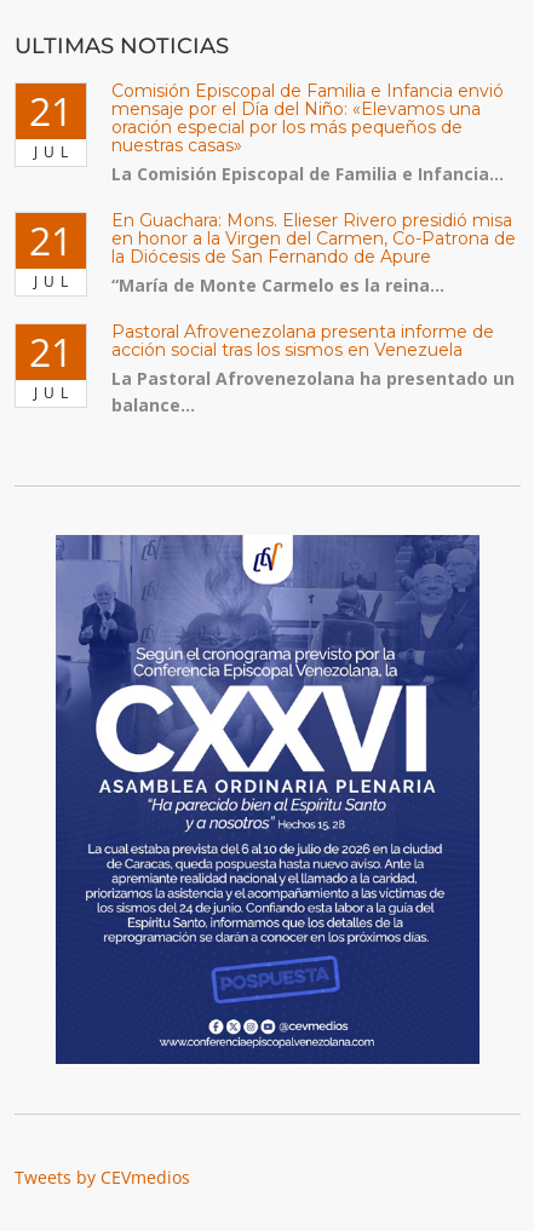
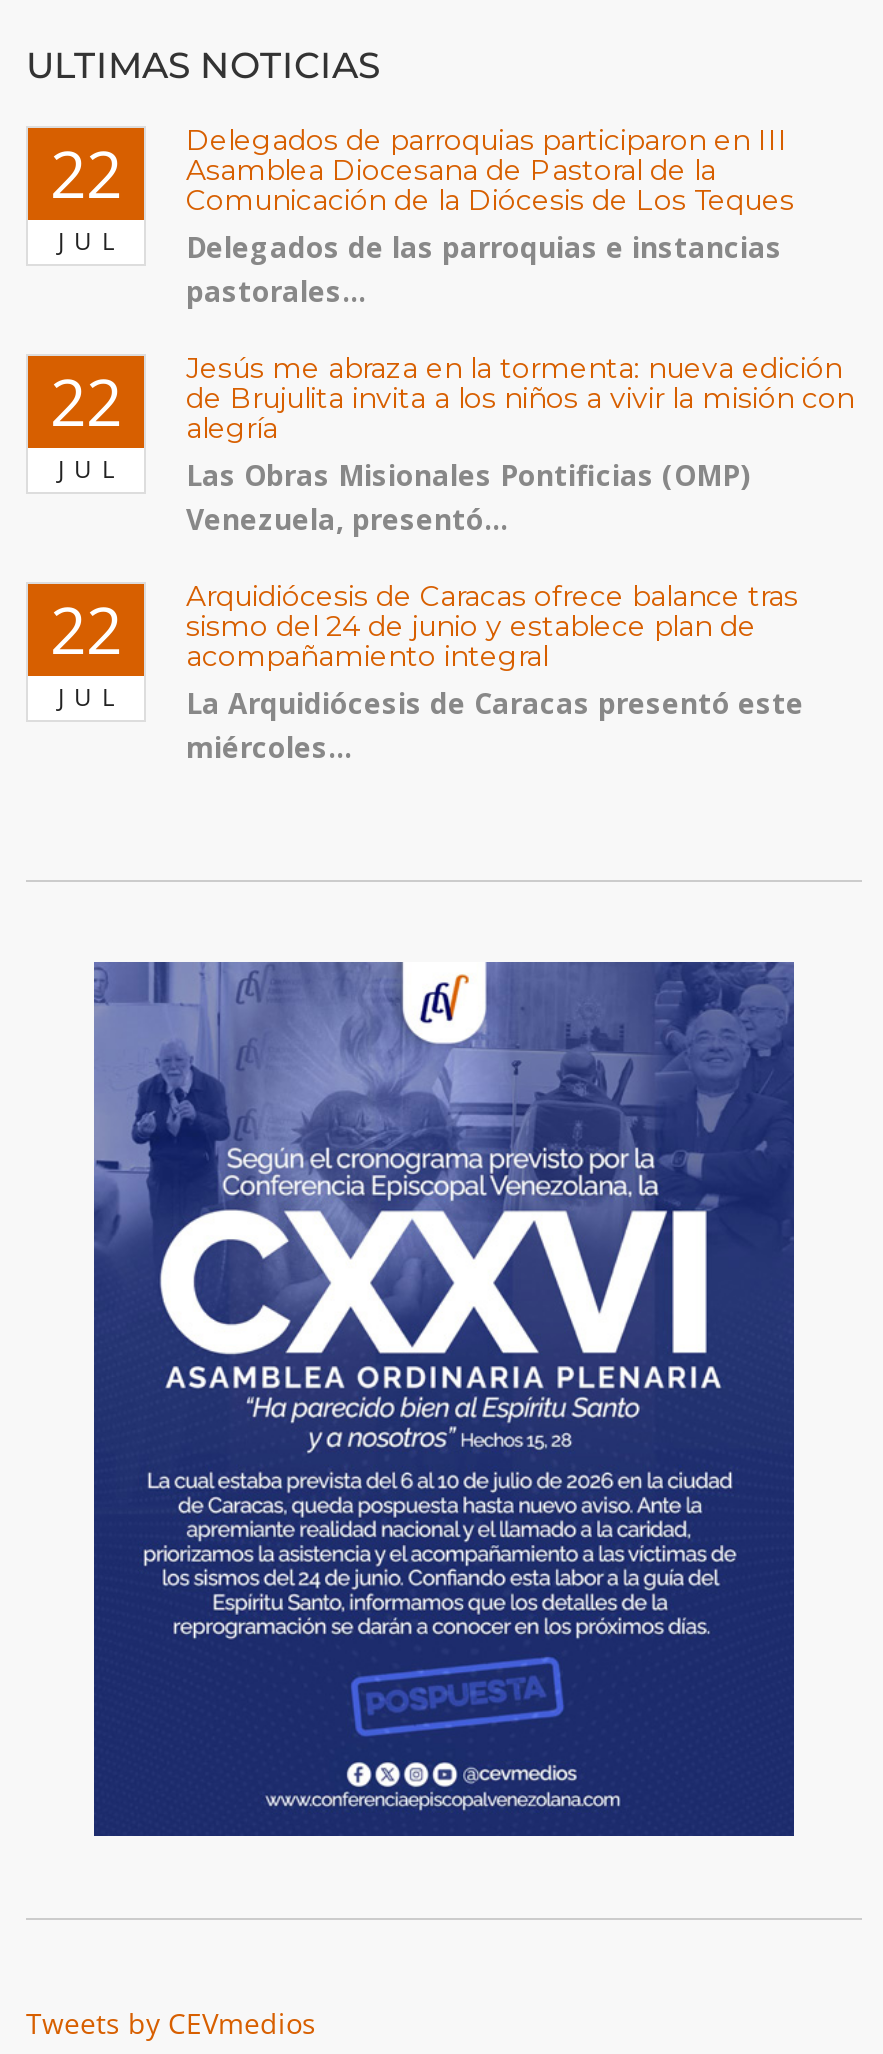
[29,84,73,136] 21 -> [50,129,122,215] 22
[111,79,504,185] Comisión Episcopal de Familia e Infancia envió | mensaje por el Día del Niño: «Elevamos una | oración especial por los más pequeños de | nuestras casas» | La Comisión Episcopal de Familia e Infancia... -> [186,121,794,309] Delegados de parroquias participaron en III | Asamblea Diocesana de Pastoral de la | Comunicación de la Diócesis de Los Teques | Delegados de las parroquias e instancias | pastorales...
[29,214,73,266] 21 -> [50,357,122,443] 22
[111,209,516,296] En Guachara: Mons. Elieser Rivero presidió misa | en honor a la Virgen del Carmen, Co-Patrona de | la Diócesis de San Fernando de Apure | “María de Monte Carmelo es la reina... -> [186,349,854,537] Jesús me abraza en la tormenta: nueva edición | de Brujulita invita a los niños a vivir la misión con | alegría | Las Obras Misionales Pontificias (OMP) | Venezuela, presentó...
[29,325,73,377] 21 -> [50,585,122,671] 22
[111,320,515,416] Pastoral Afrovenezolana presenta informe de | acción social tras los sismos en Venezuela | La Pastoral Afrovenezolana ha presentado un | balance... -> [186,577,804,765] Arquidiócesis de Caracas ofrece balance tras | sismo del 24 de junio y establece plan de | acompañamiento integral | La Arquidiócesis de Caracas presentó este | miércoles...

